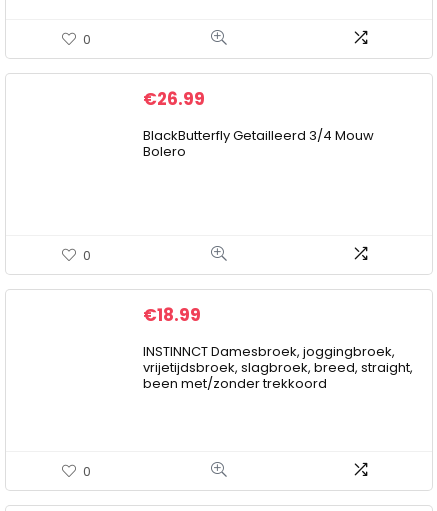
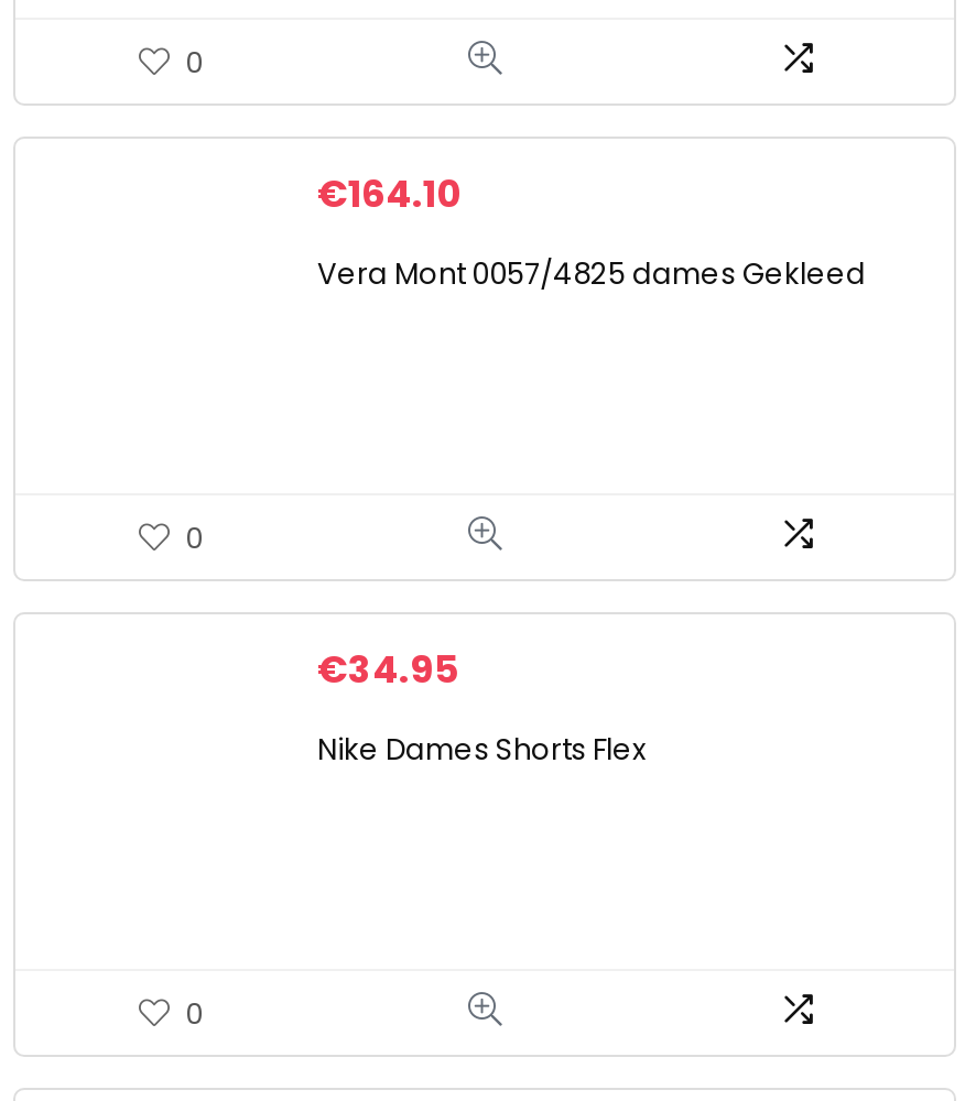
[143,87,205,111] €26.99 -> [317,167,463,220] €164.10
[143,126,374,161] BlackButterfly Getailleerd 3/4 Mouw | Bolero -> [317,253,866,295] Vera Mont 0057/4825 dames Gekleed
[143,303,201,327] €18.99 -> [317,643,458,696] €34.95
[143,342,413,393] INSTINNCT Damesbroek, joggingbroek, | vrijetijdsbroek, slagbroek, breed, straight, | been met/zonder trekkoord -> [317,729,646,771] Nike Dames Shorts Flex

